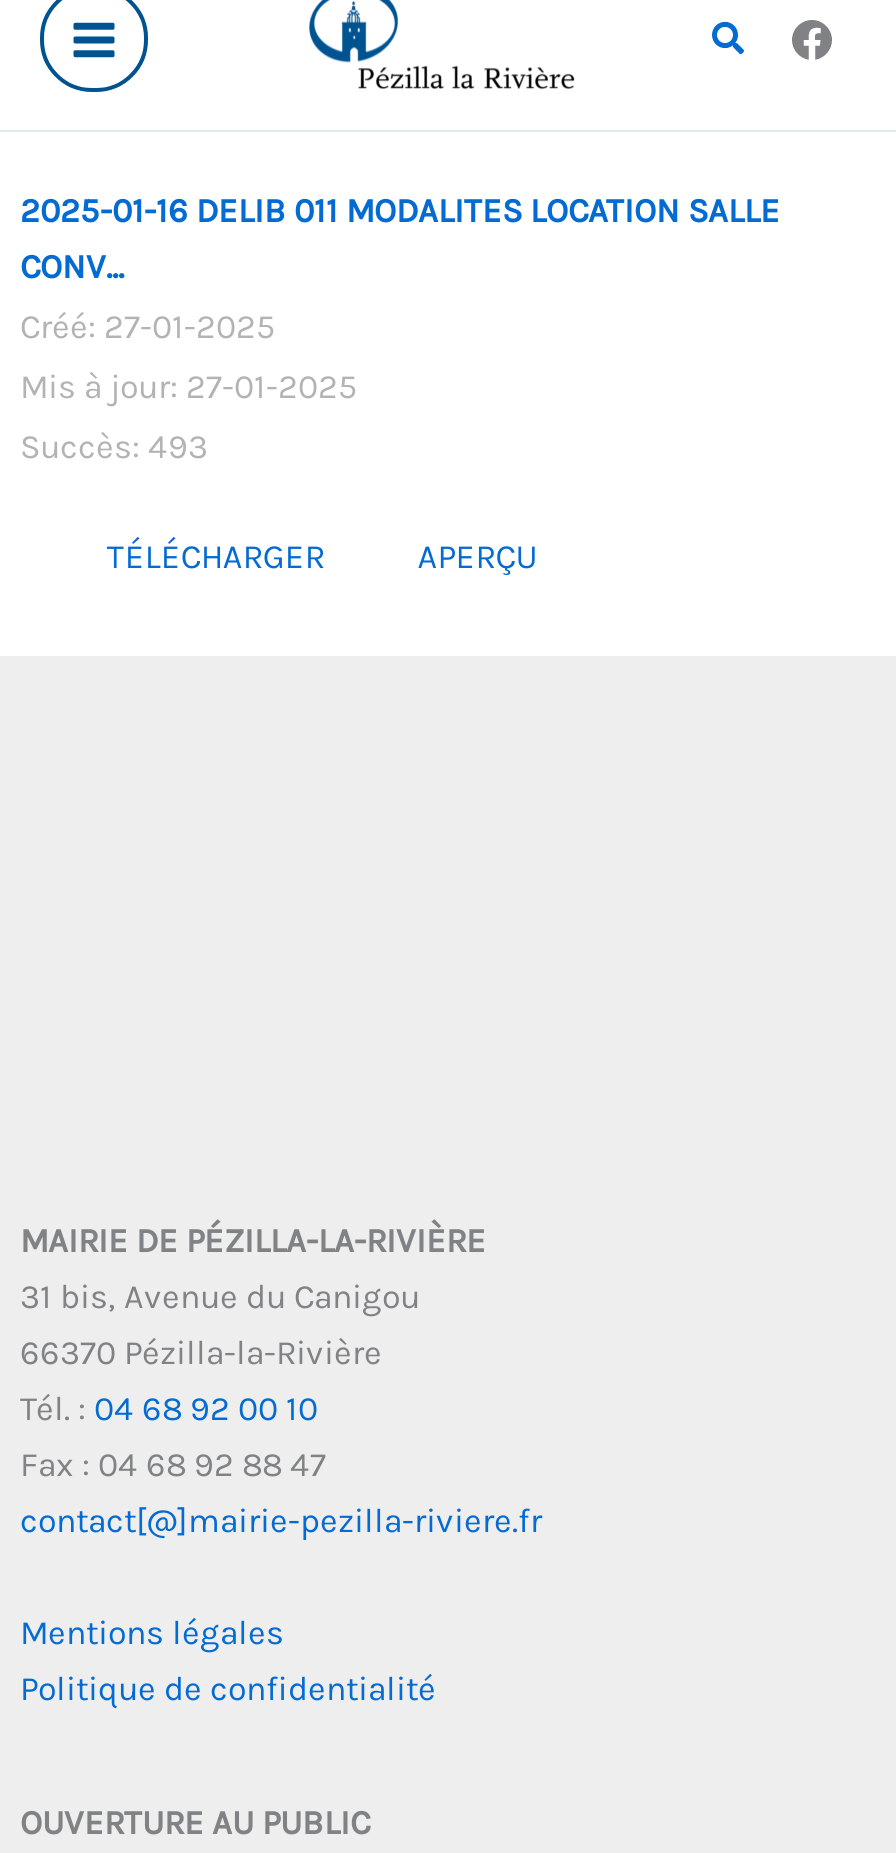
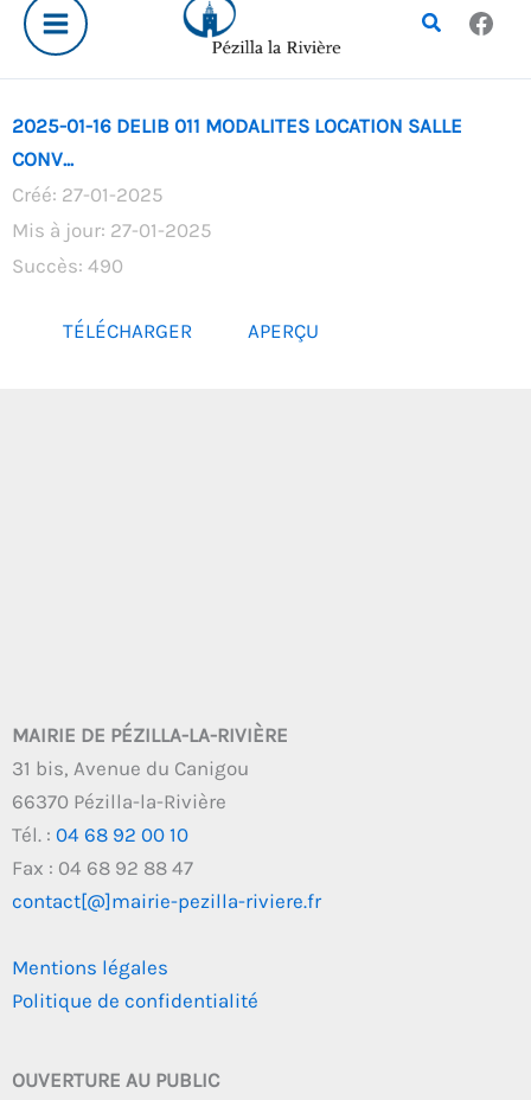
[20,427,208,467] Succès: 493 -> [12,253,123,277] Succès: 490

